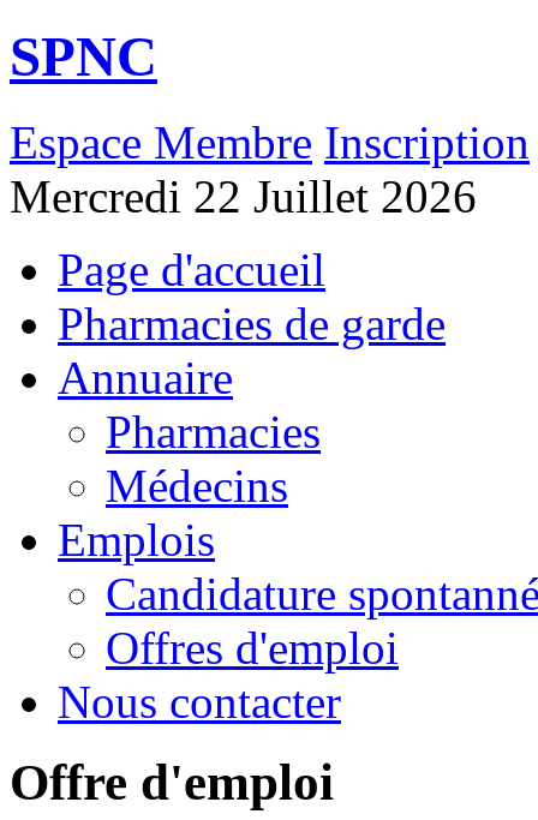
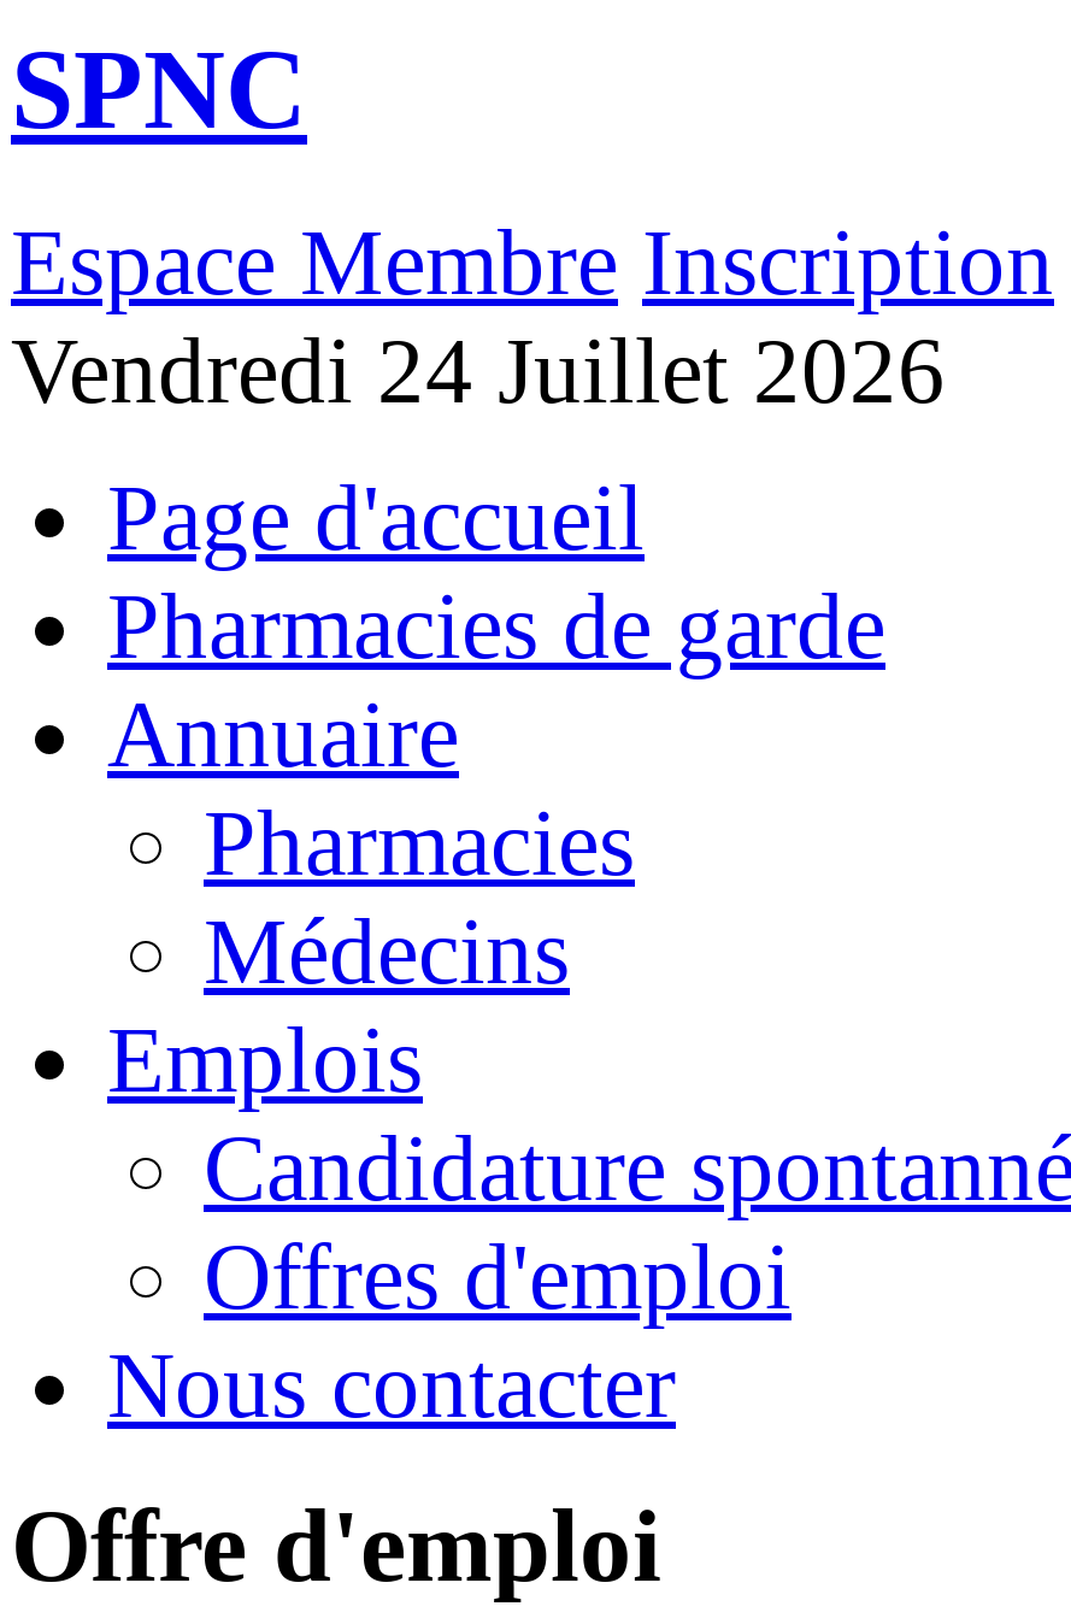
[10,170,477,222] Mercredi 22 Juillet 2026 -> [11,318,946,421] Vendredi 24 Juillet 2026

